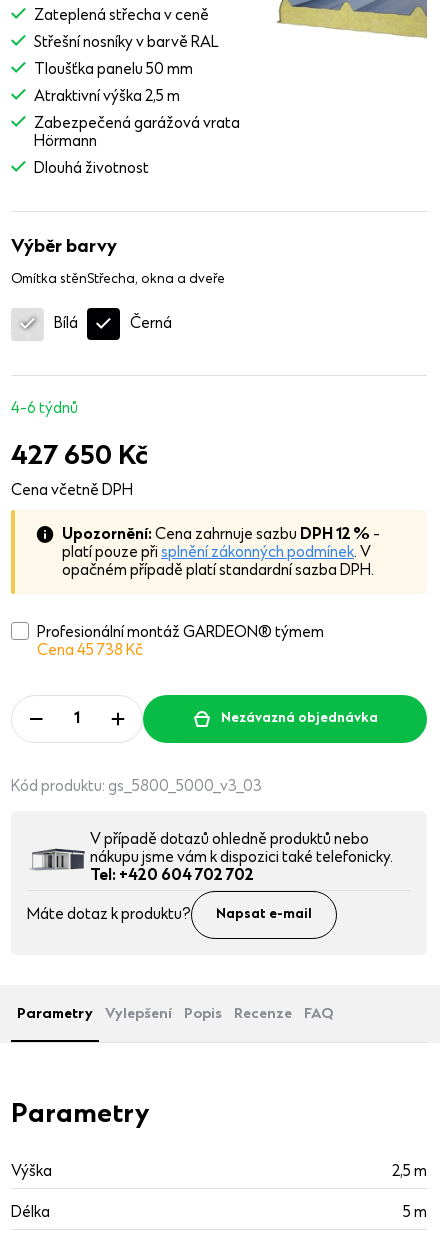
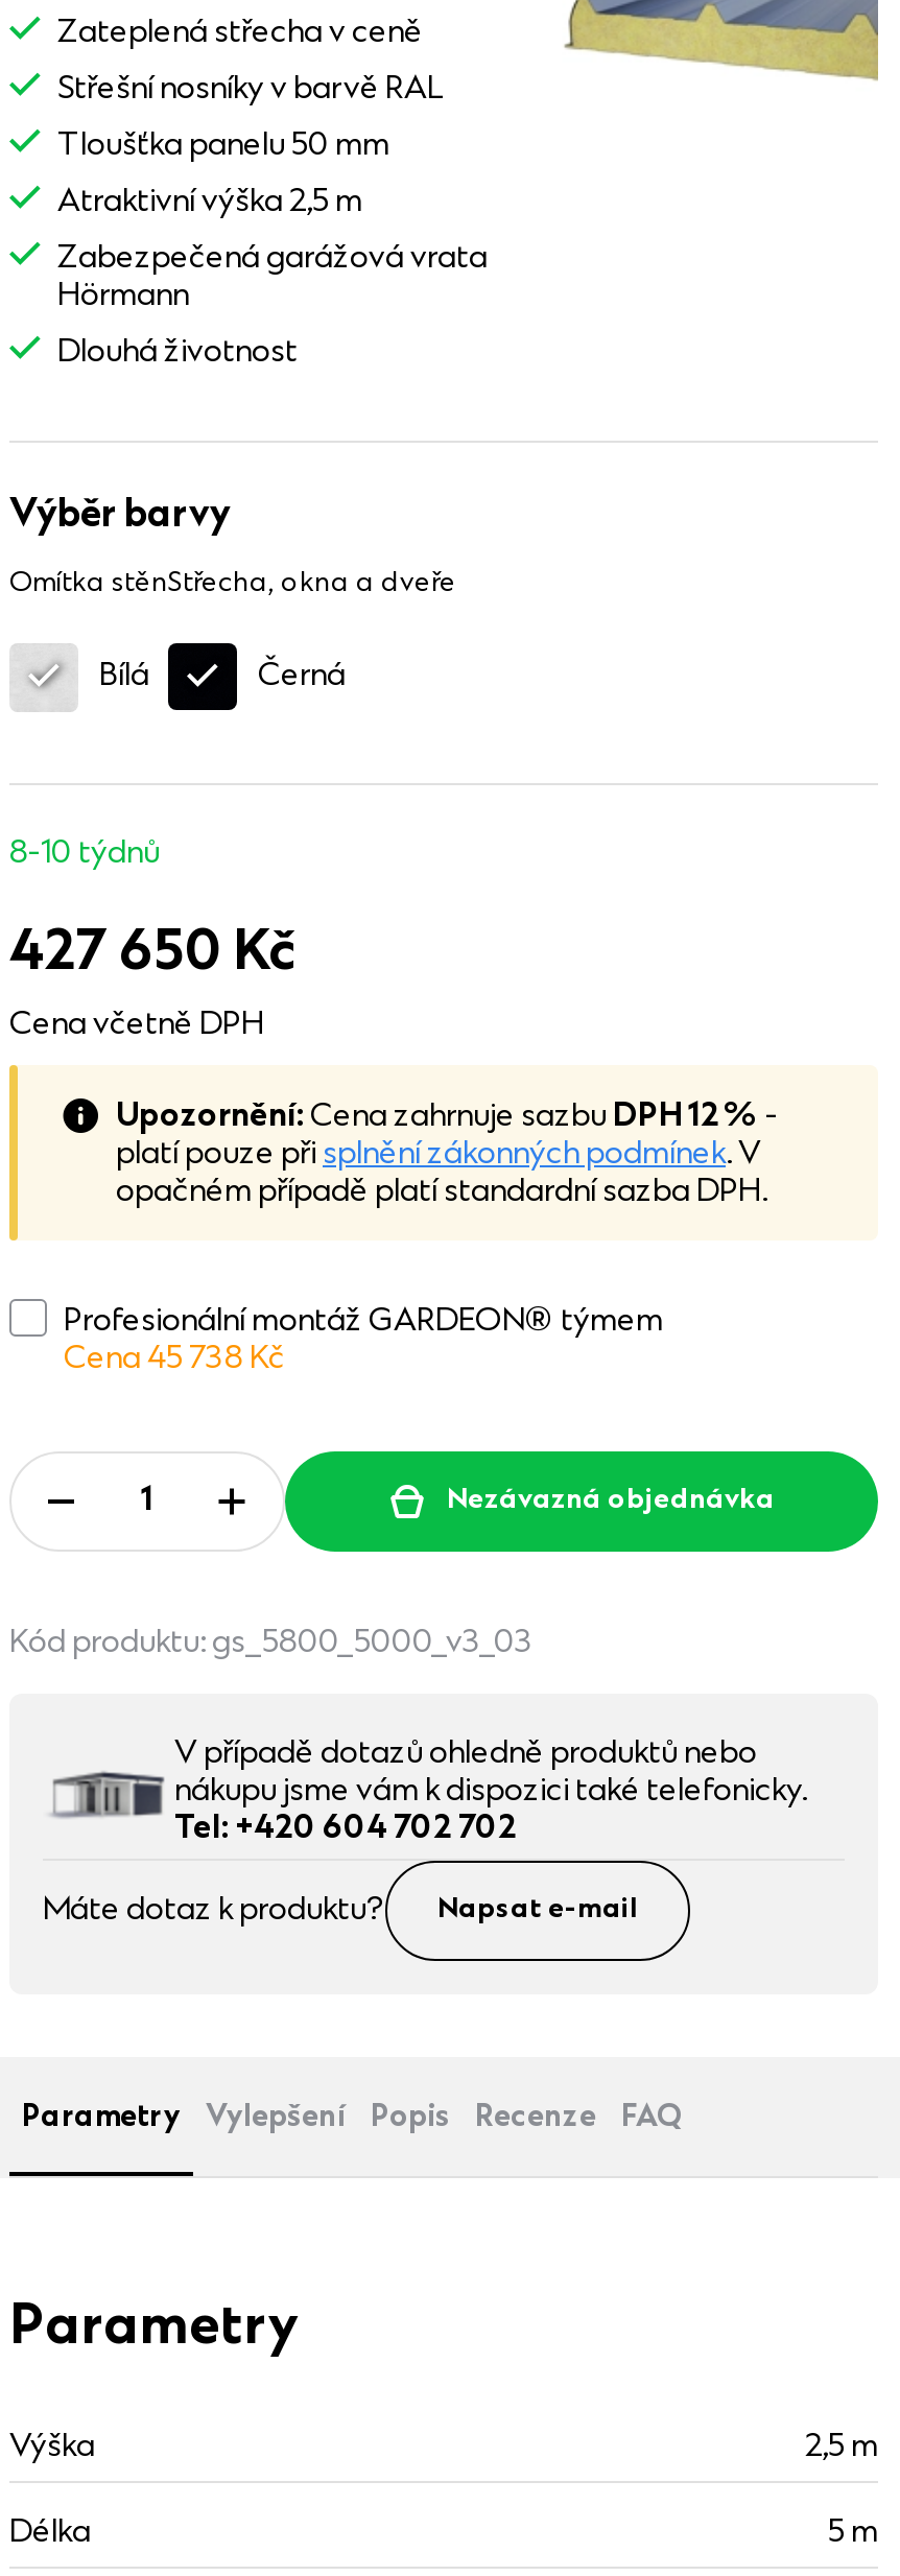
[11,399,78,417] 4-6 týdnů -> [9,834,160,872] 8-10 týdnů

